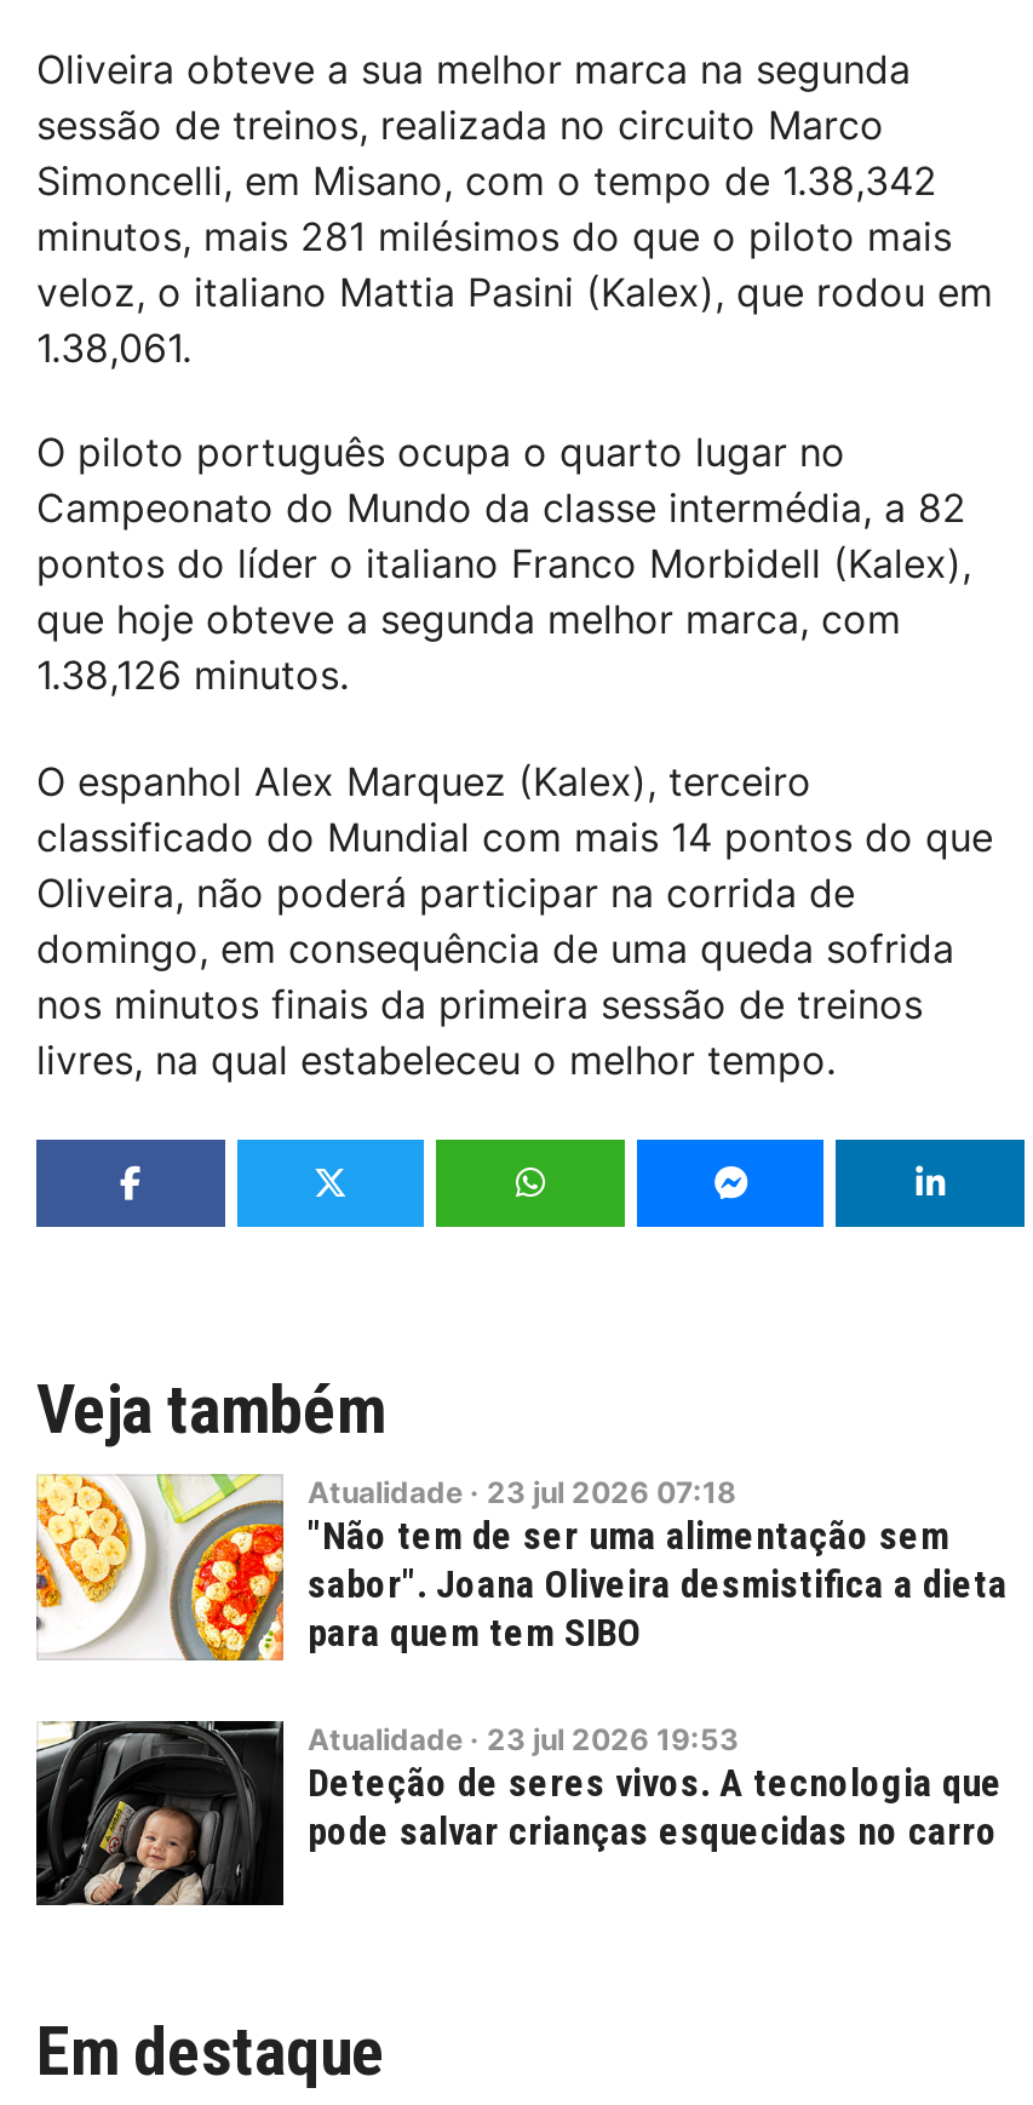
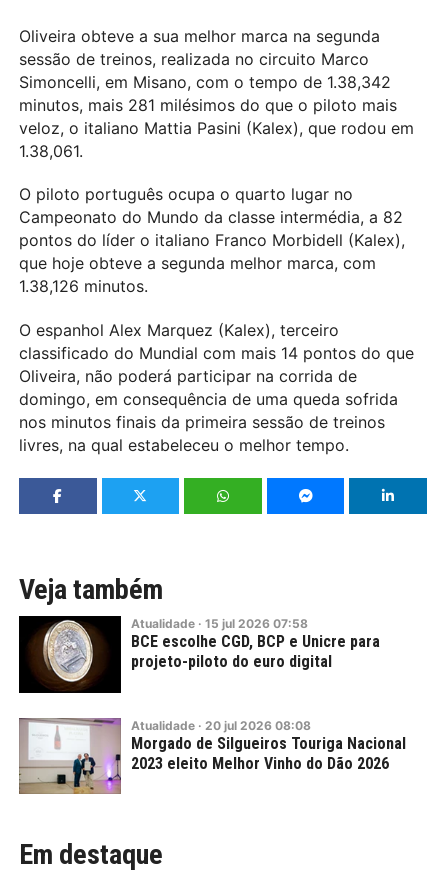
[34,1472,1008,1663] [image] | Atualidade · 23 jul 2026 07:18 | "Não tem de ser uma alimentação sem | sabor". Joana Oliveira desmistifica a dieta | para quem tem SIBO -> [18,615,380,694] [image] | Atualidade · 15 jul 2026 07:58 | BCE escolhe CGD, BCP e Unicre para | projeto-piloto do euro digital
[34,1719,1003,1908] [image] | Atualidade · 23 jul 2026 19:53 | Deteção de seres vivos. A tecnologia que | pode salvar crianças esquecidas no carro -> [18,717,406,795] [image] | Atualidade · 20 jul 2026 08:08 | Morgado de Silgueiros Touriga Nacional | 2023 eleito Melhor Vinho do Dão 2026

